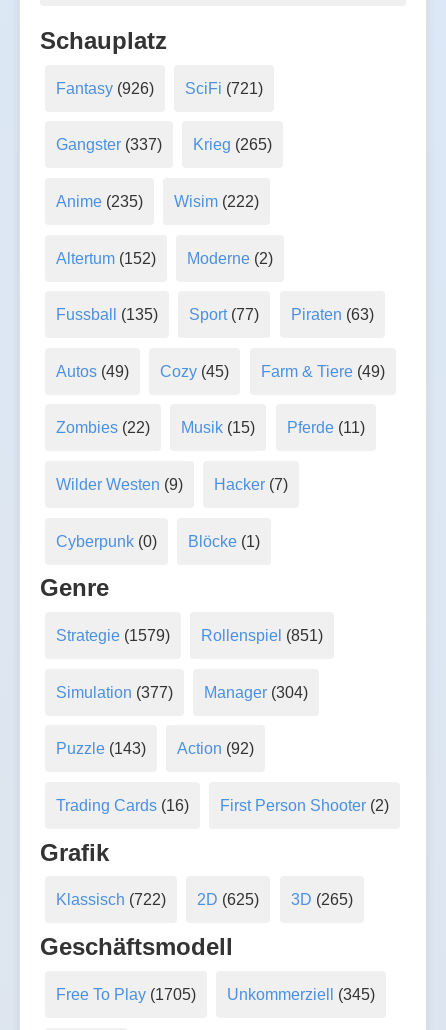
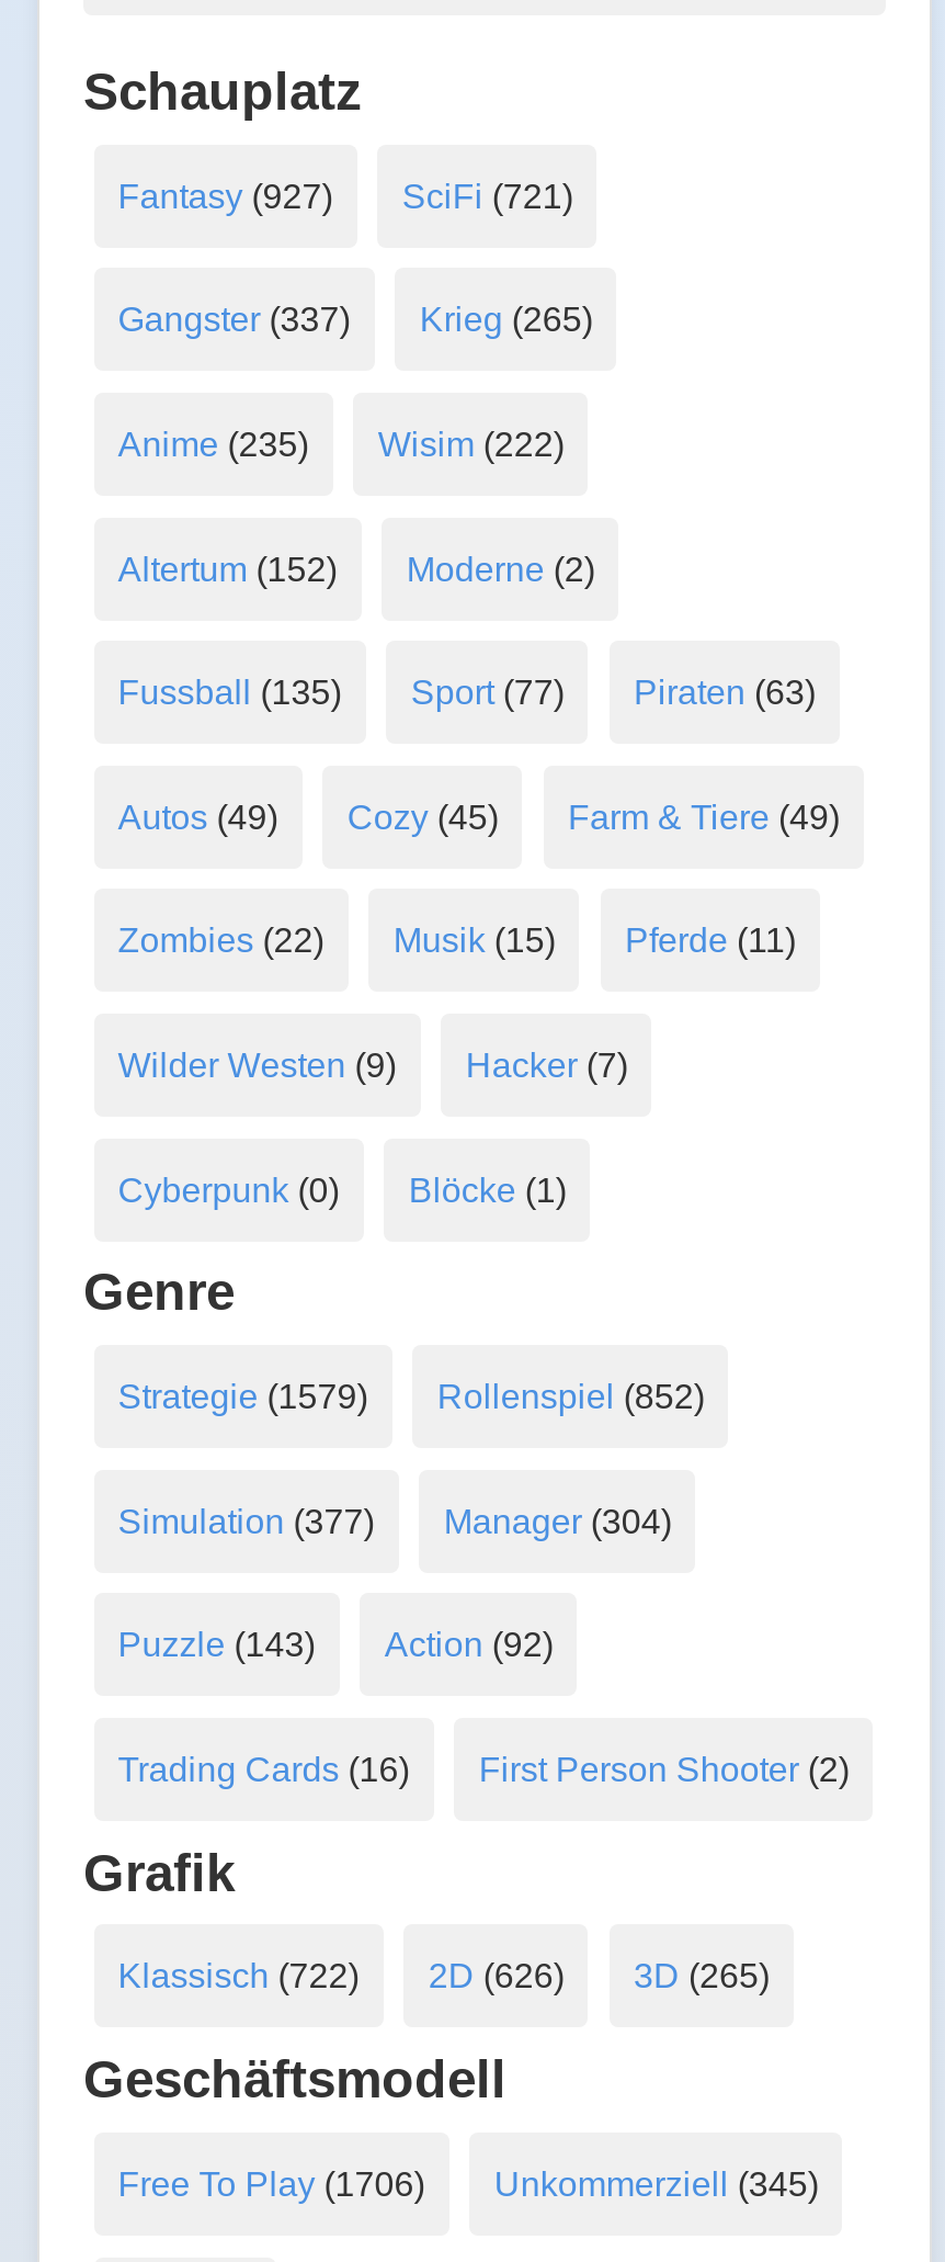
[56,80,263,97] Fantasy (926) SciFi (721) -> [118,177,573,215] Fantasy (927) SciFi (721)
[56,627,323,644] Strategie (1579) Rollenspiel (851) -> [118,1378,705,1415] Strategie (1579) Rollenspiel (852)
[56,891,353,908] Klassisch (722) 2D (625) 3D (265) -> [118,1958,770,1995] Klassisch (722) 2D (626) 3D (265)
[56,986,375,1003] Free To Play (1705) Unkommerziell (345) -> [118,2166,819,2203] Free To Play (1706) Unkommerziell (345)

